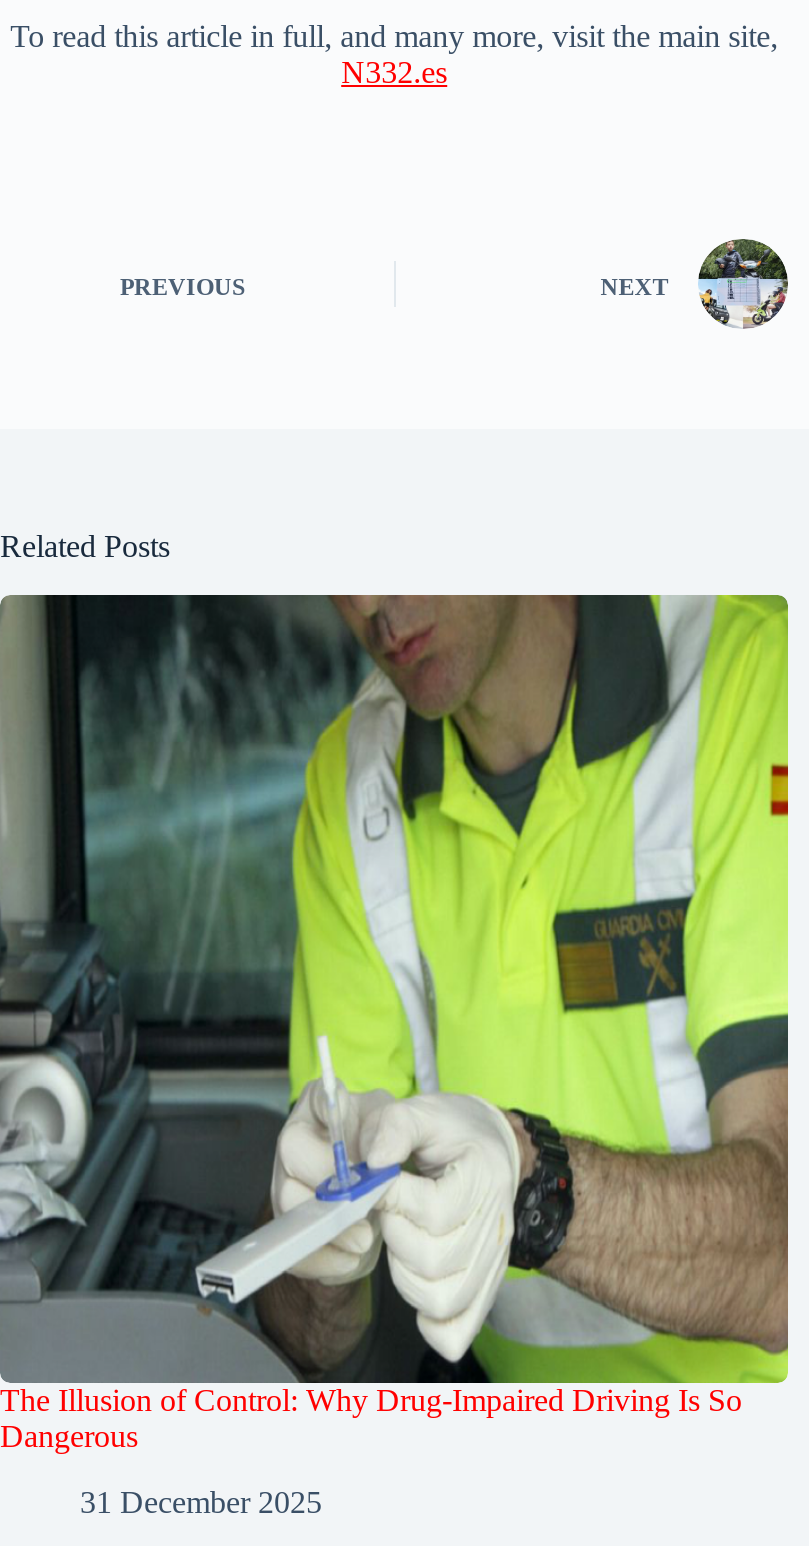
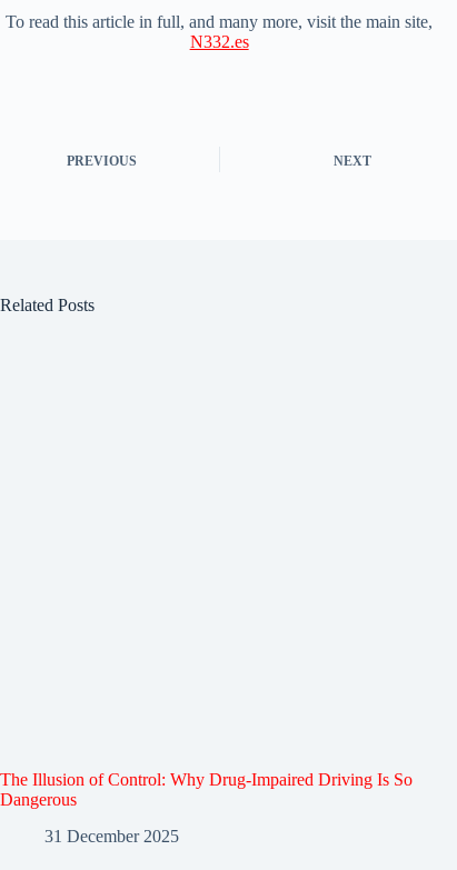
[696,237,790,329] [image] -> none
[6,593,790,1385] [image] -> none

